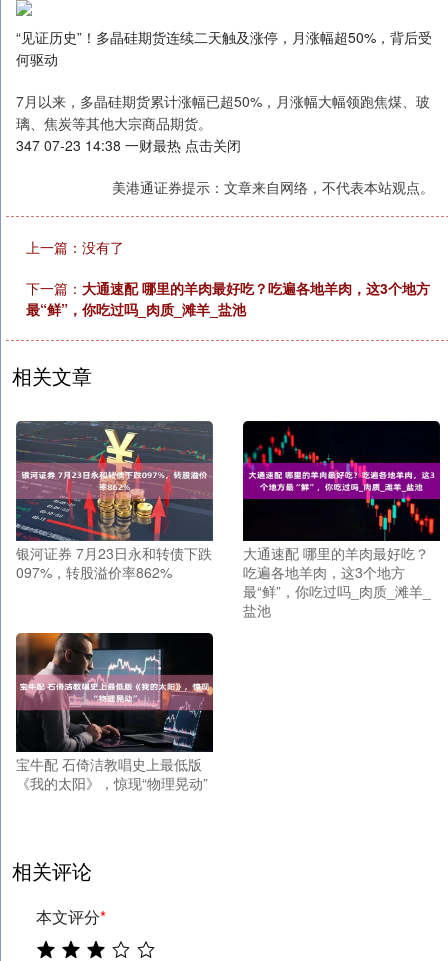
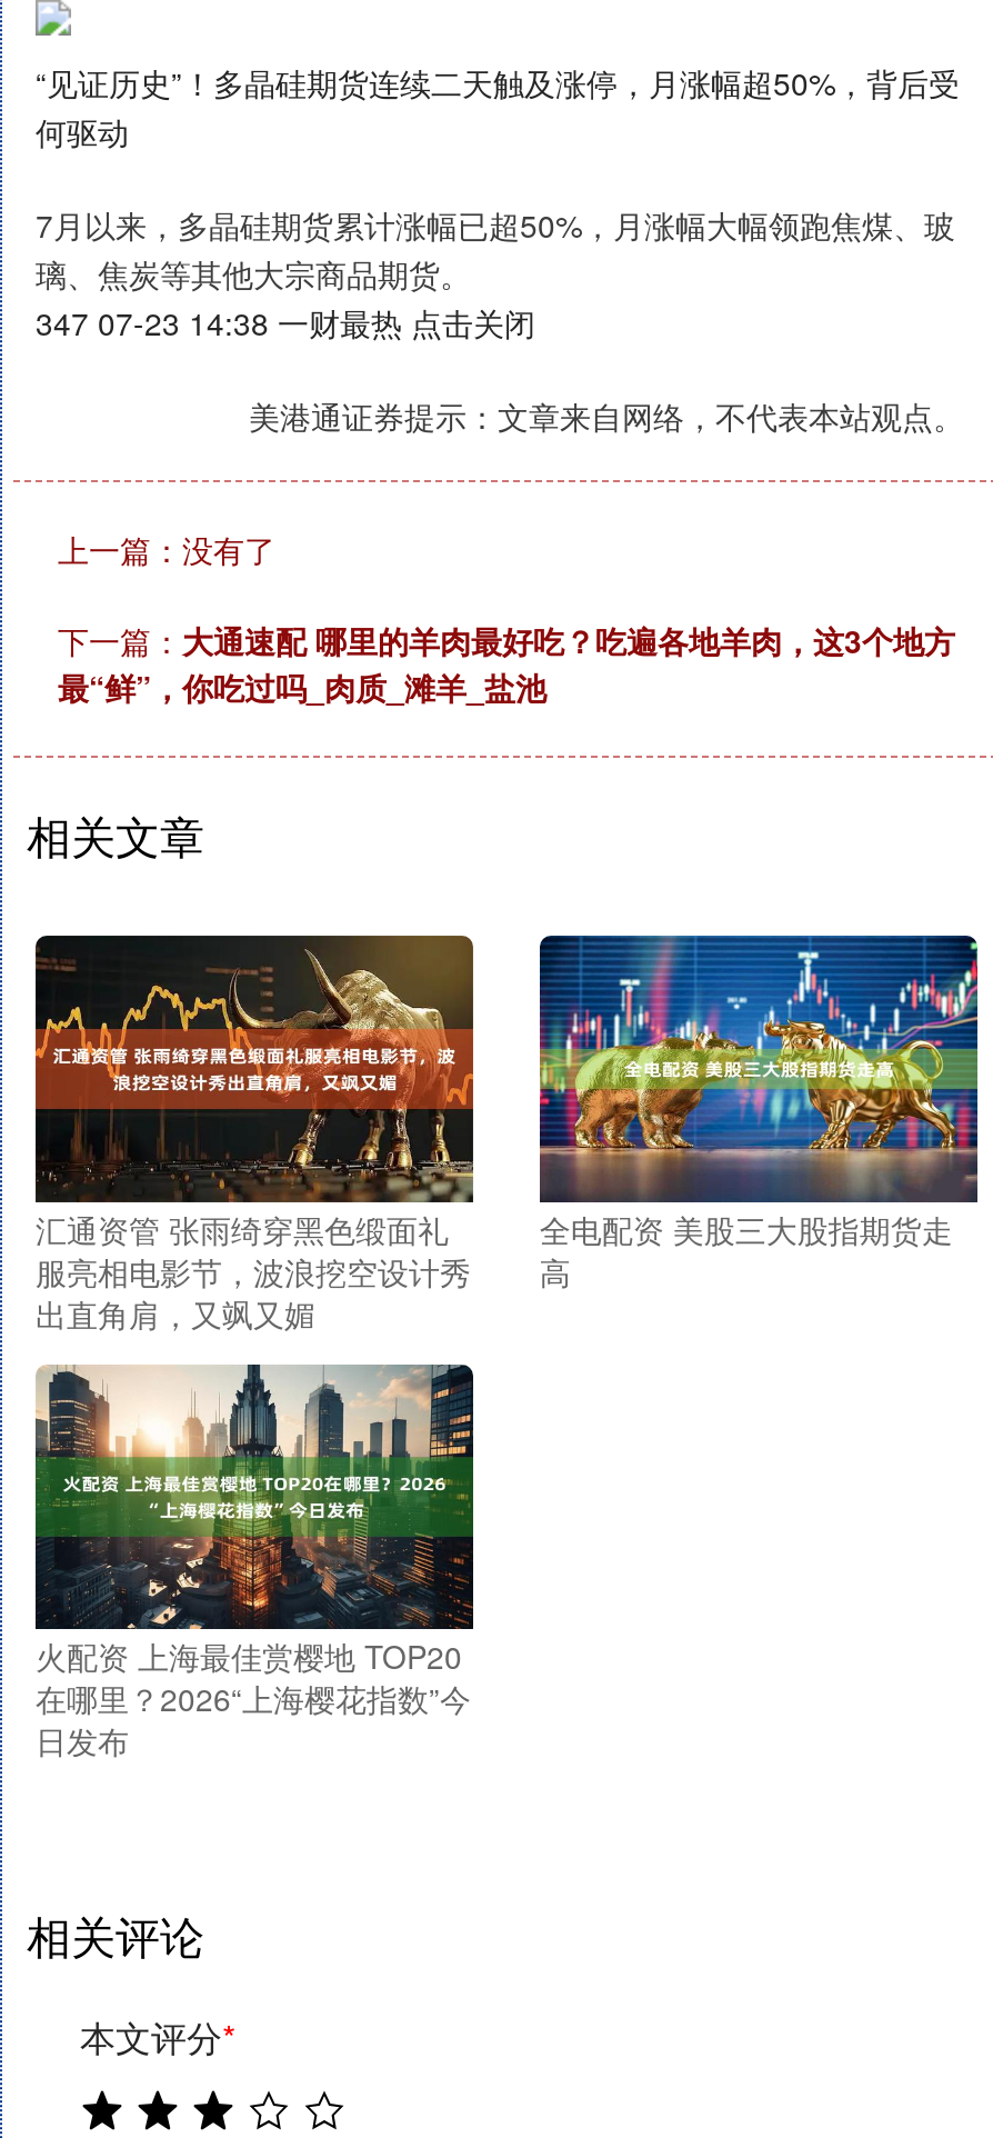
[15,420,213,582] [image] | 银河证券 7月23日永和转债下跌 | 097%，转股溢价率862% -> [33,933,475,1335] [image] | 汇通资管 张雨绮穿黑色缎面礼 | 服亮相电影节，波浪挖空设计秀 | 出直角肩，又飒又媚
[242,420,441,620] [image] | 大通速配 哪里的羊肉最好吃？ | 吃遍各地羊肉，这3个地方 | 最“鲜”，你吃过吗_肉质_滩羊_ | 盐池 -> [538,933,980,1293] [image] | 全电配资 美股三大股指期货走 | 高
[15,614,214,793] [image] | 宝牛配 石倚洁教唱史上最低版 | 《我的太阳》，惊现“物理晃动” -> [33,1362,475,1763] [image] | 火配资 上海最佳赏樱地 TOP20 | 在哪里？2026“上海樱花指数”今 | 日发布

